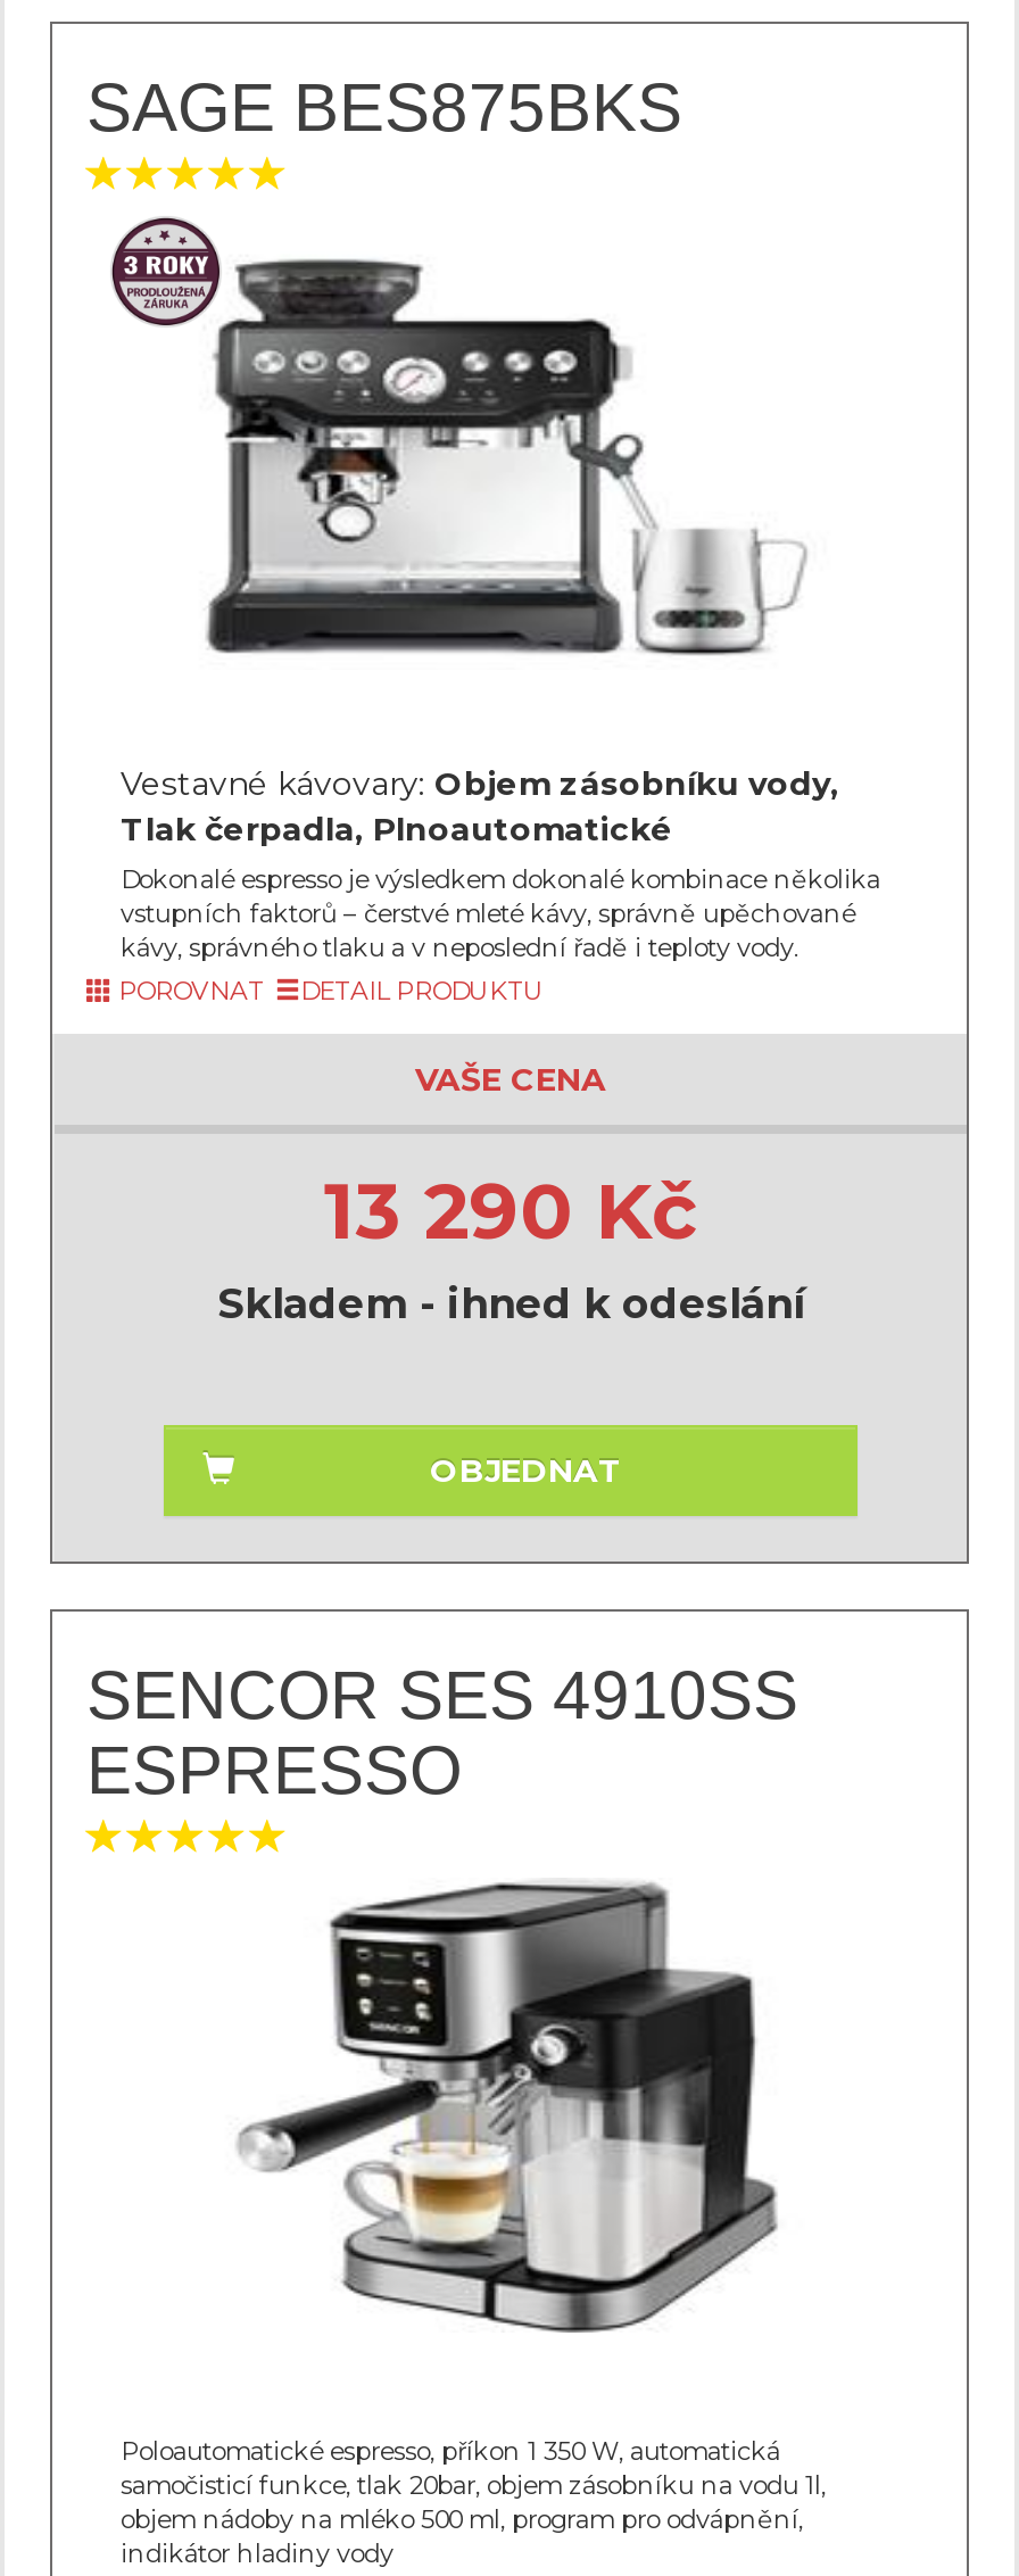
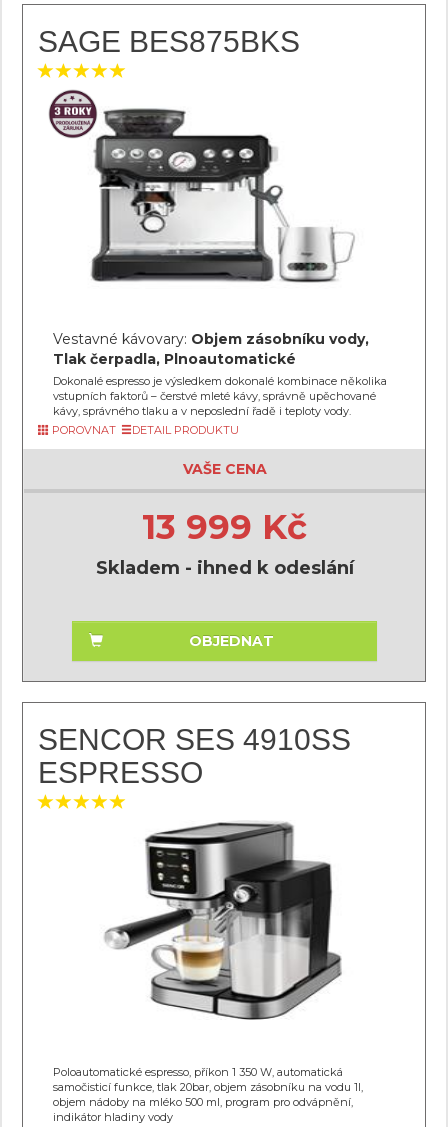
[324,1163,697,1259] 13 290 Kč -> [142,506,307,548] 13 999 Kč

